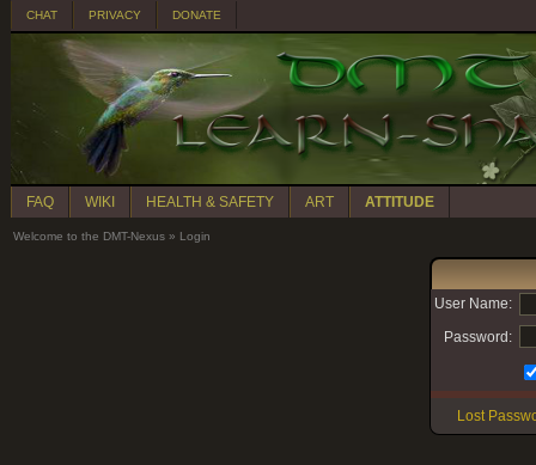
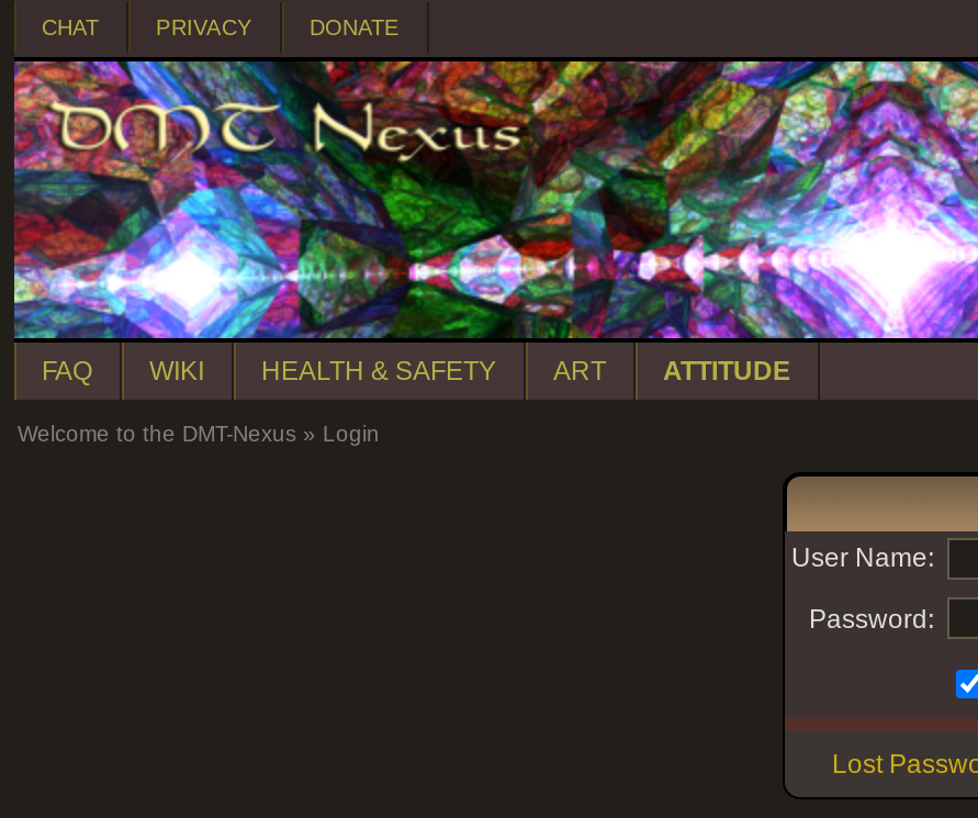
[11,32,532,185] [image] -> [12,59,971,340] [image]

